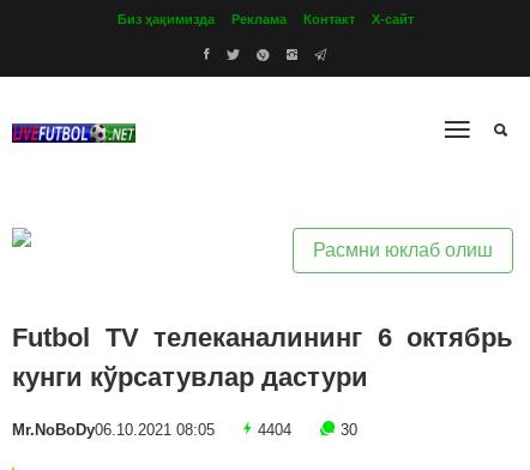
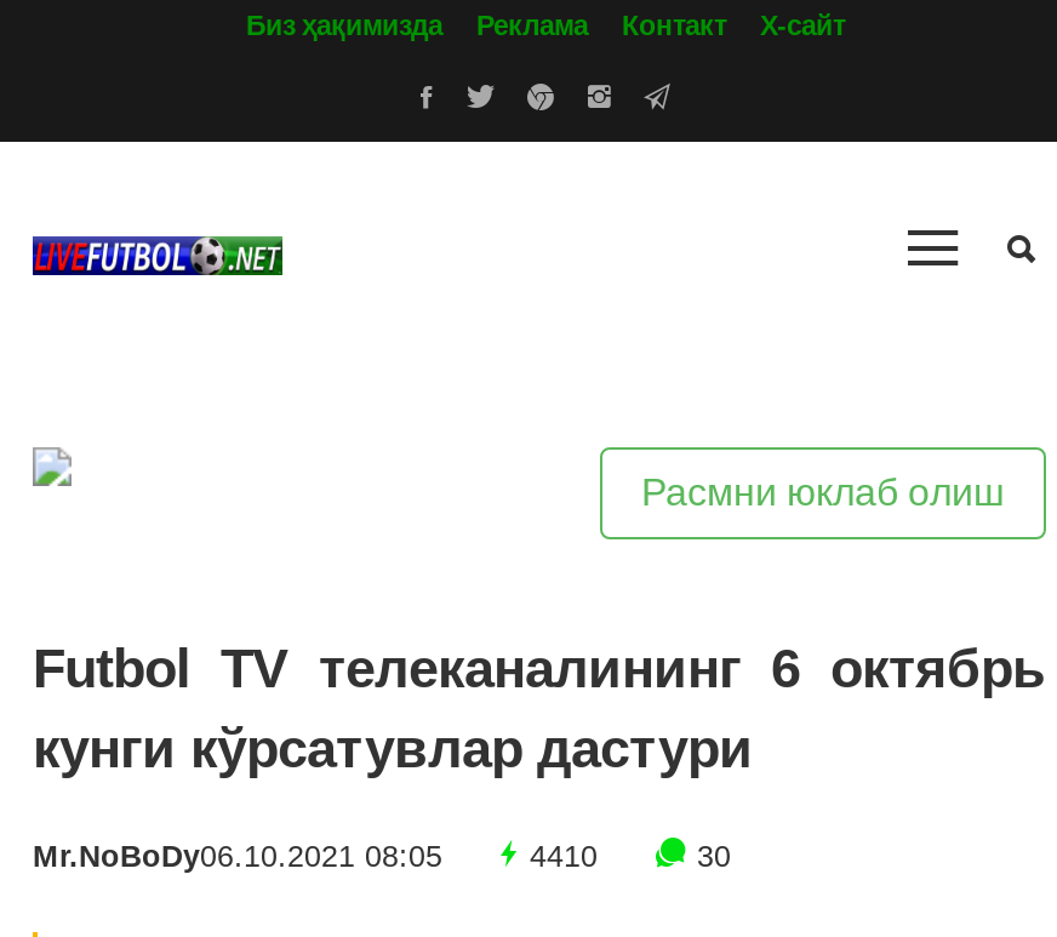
[258,423,291,439] 4404 -> [530,841,598,875] 4410

